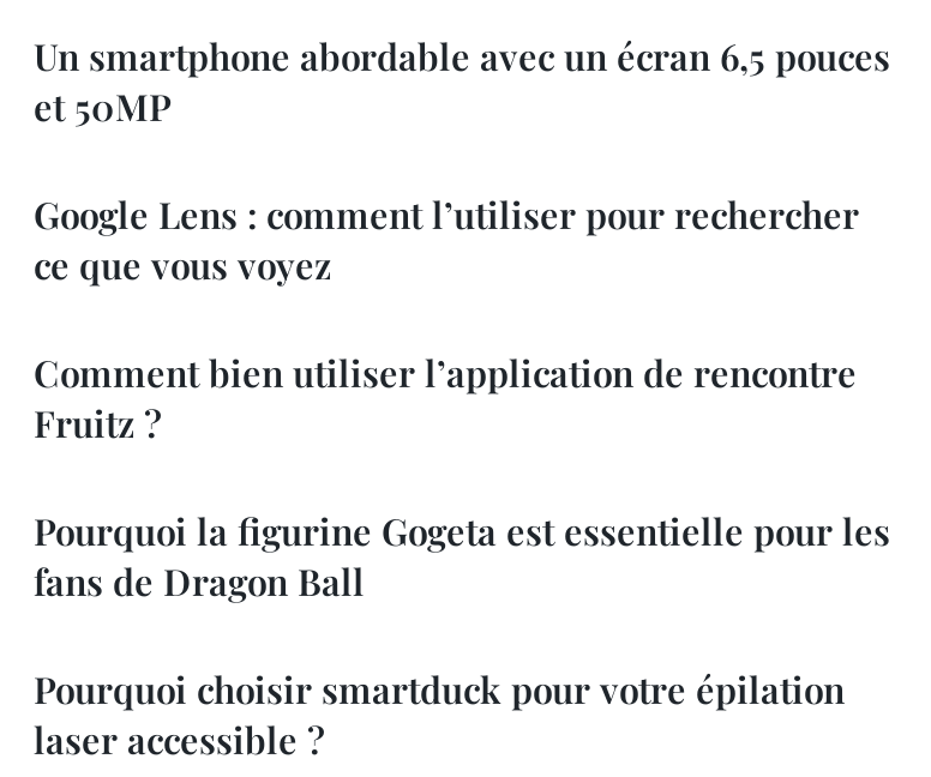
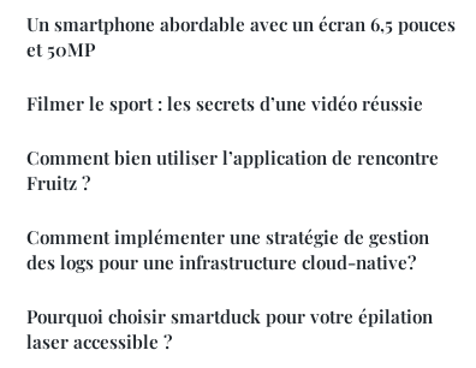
[34,191,859,290] Google Lens : comment l’utiliser pour rechercher | ce que vous voyez -> [26,92,423,116] Filmer le sport : les secrets d’une vidéo réussie
[34,508,890,606] Pourquoi la figurine Gogeta est essentielle pour les | fans de Dragon Ball -> [26,225,429,275] Comment implémenter une stratégie de gestion | des logs pour une infrastructure cloud-native?

